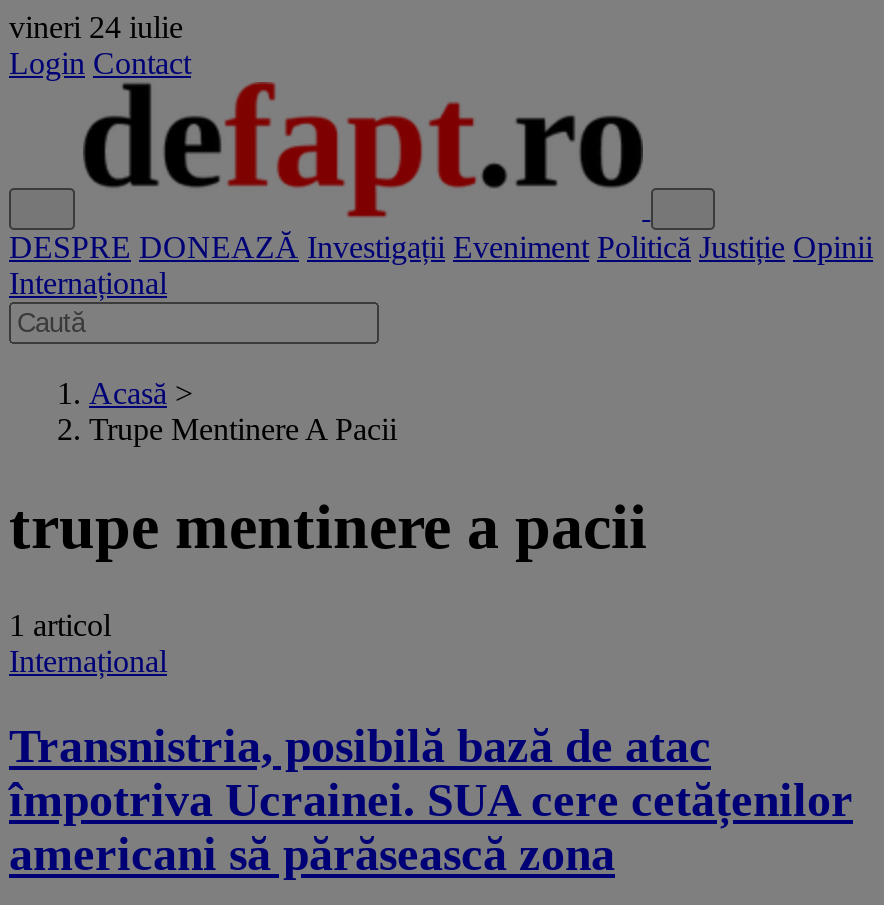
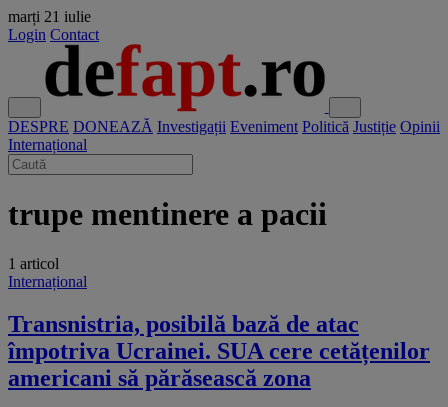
[9,10,183,44] vineri 24 iulie -> [8,8,91,25] marți 21 iulie
[89,376,397,446] Acasă > | Trupe Mentinere A Pacii -> none

